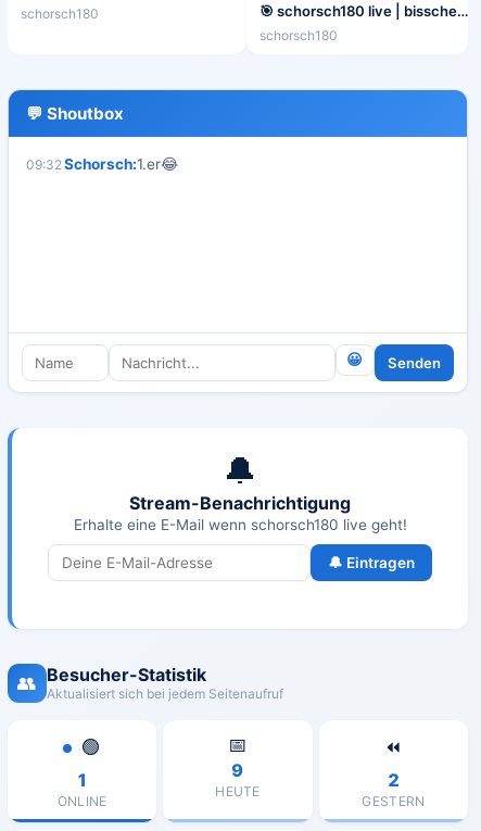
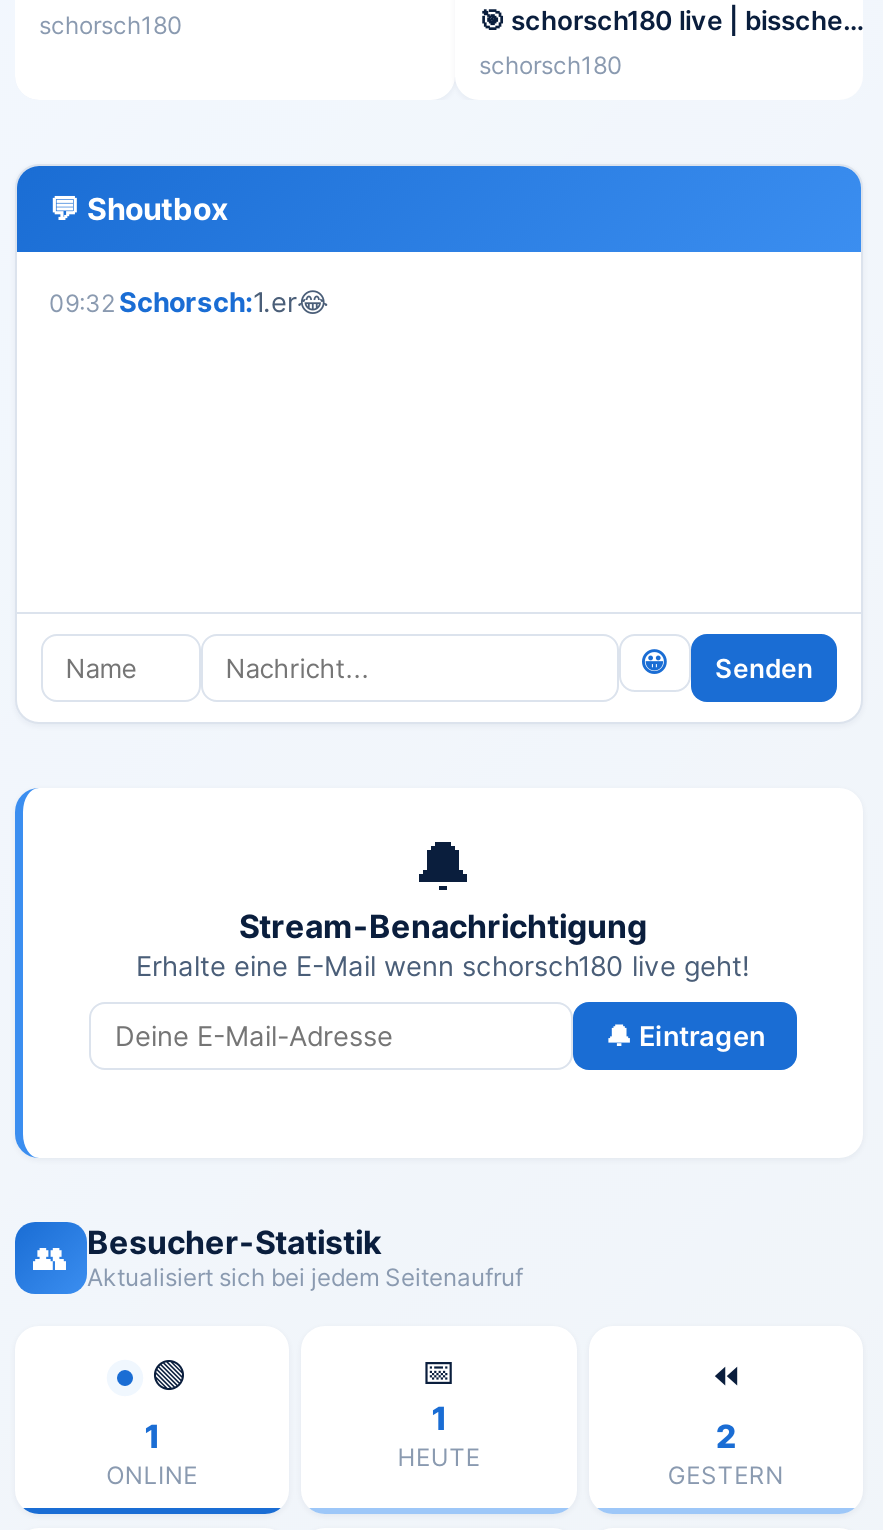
[232,759,244,781] 9 -> [428,1398,450,1438] 1

